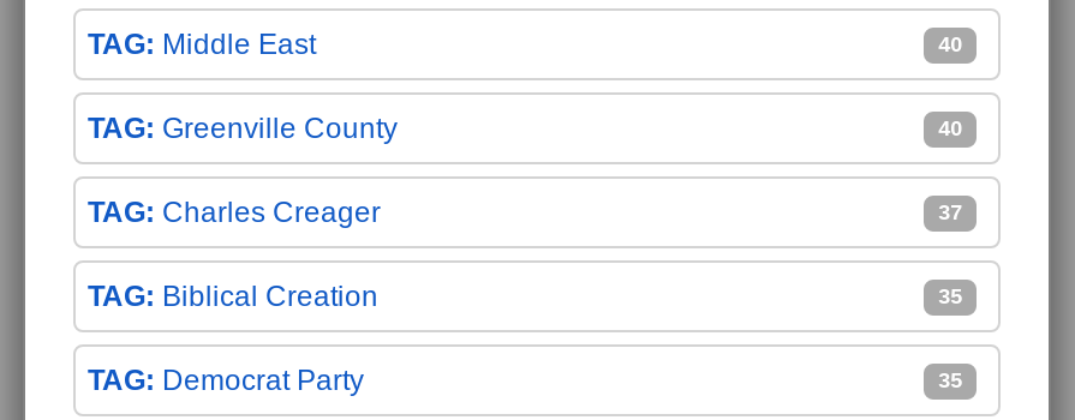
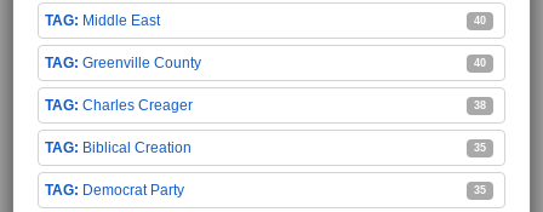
[939,200,963,224] 37 -> [474,99,486,111] 38

